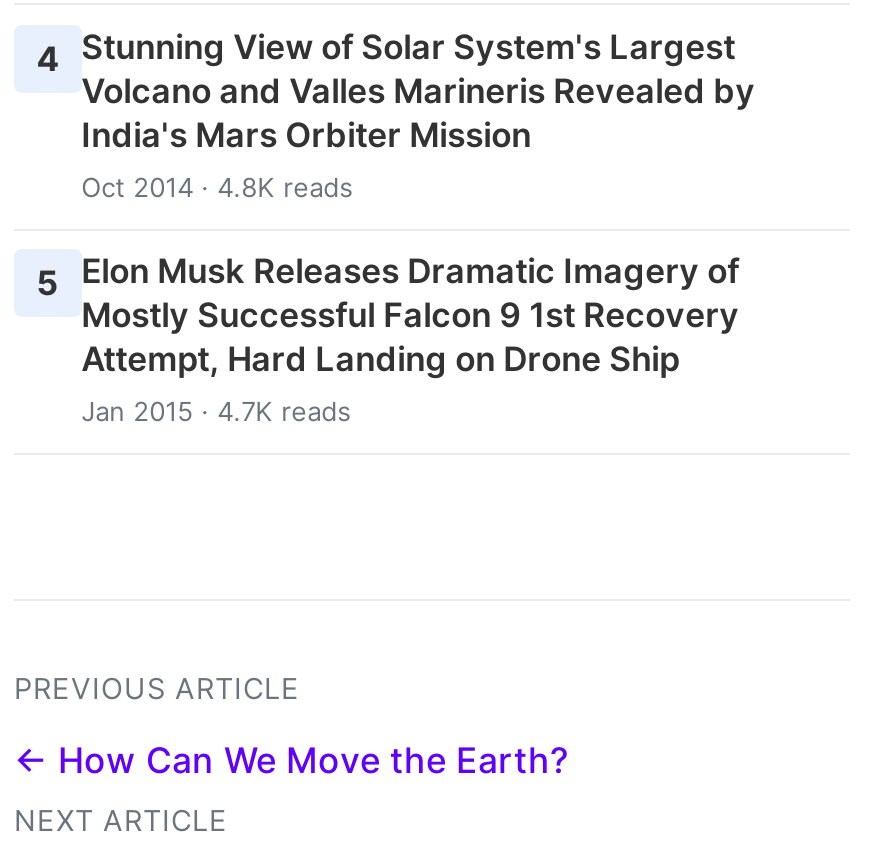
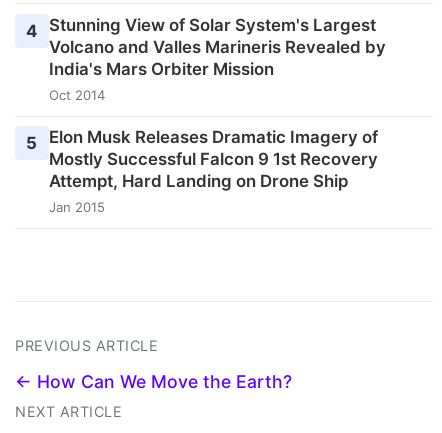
[81,171,353,203] Oct 2014 · 4.8K reads -> [49,87,105,103] Oct 2014
[81,395,351,427] Jan 2015 · 4.7K reads -> [49,199,105,215] Jan 2015

